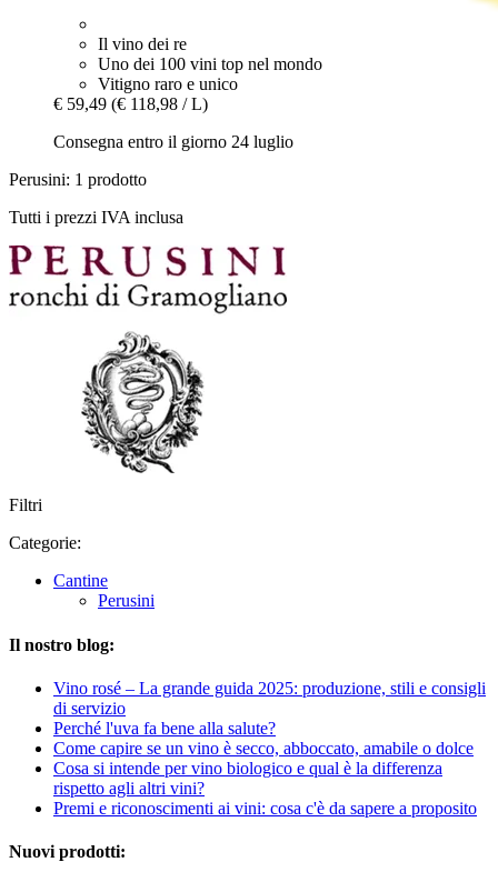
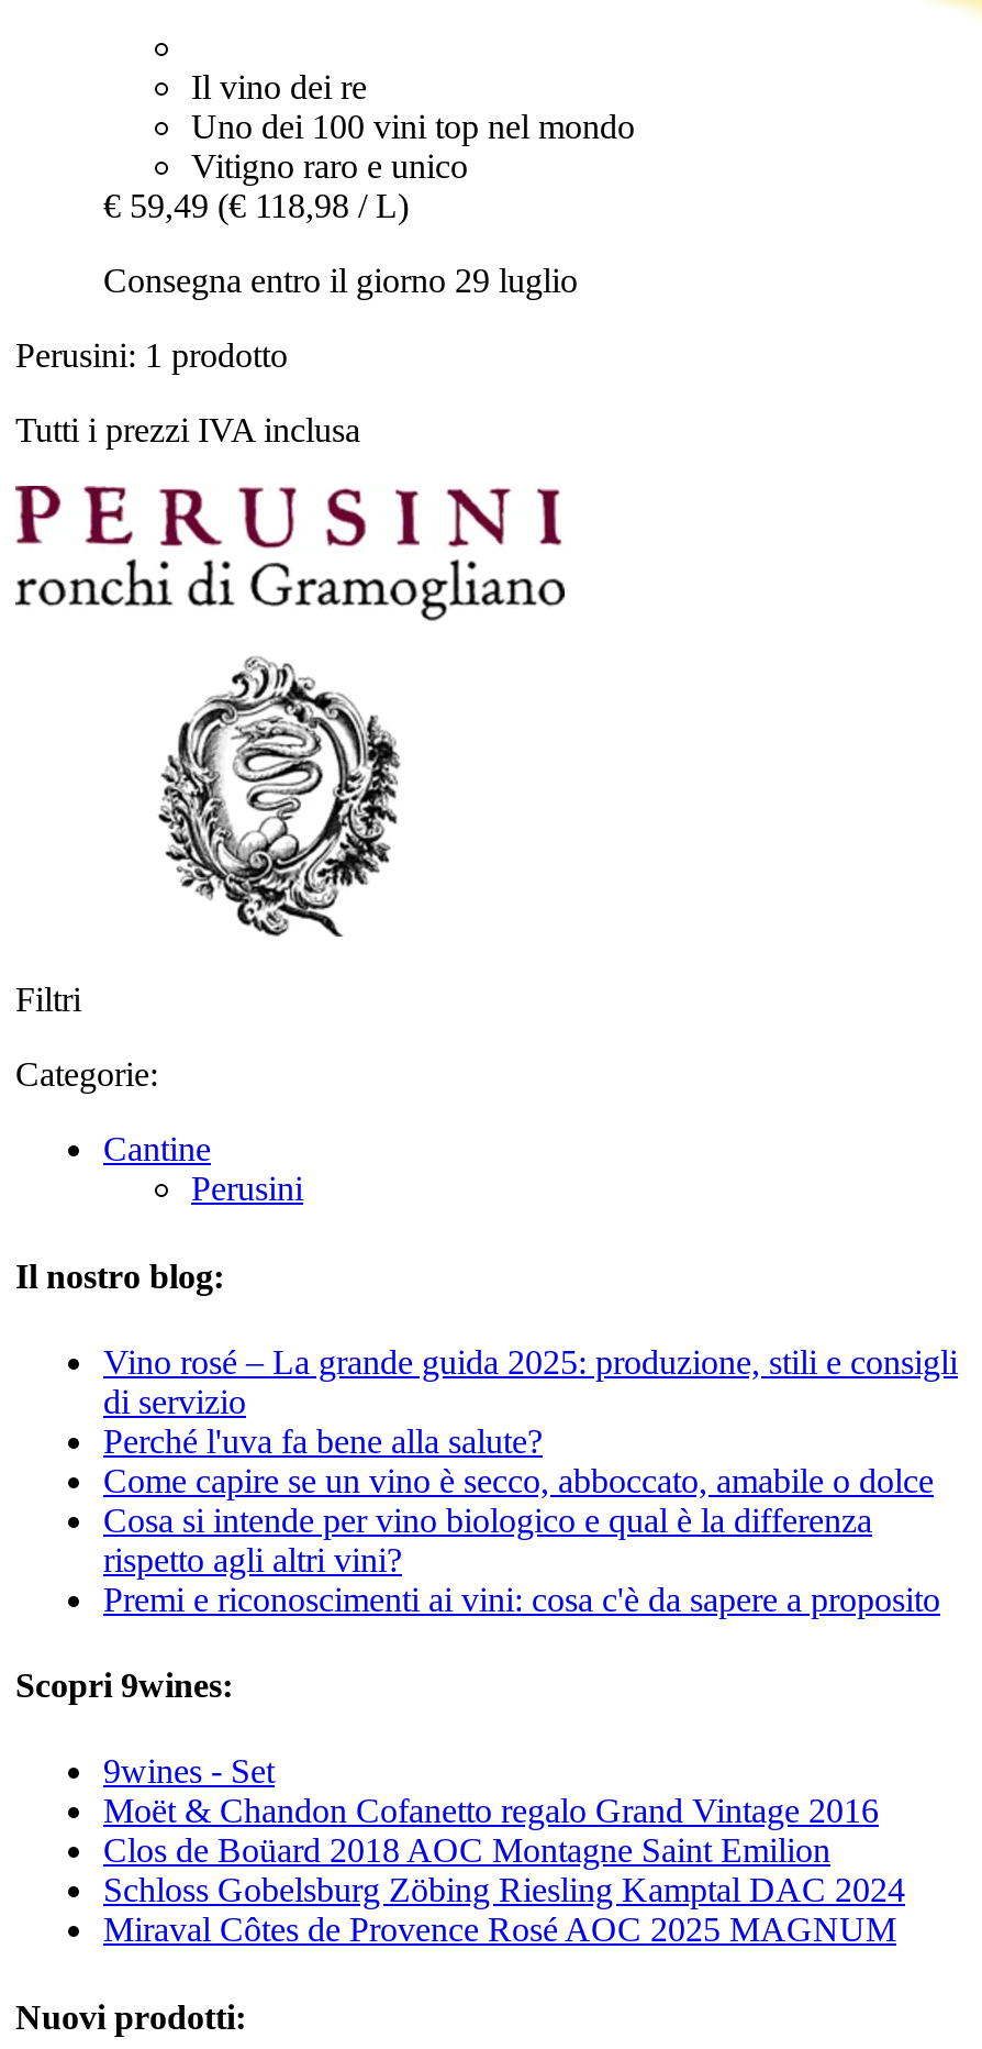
[53,133,293,152] Consegna entro il giorno 24 luglio -> [103,263,578,300] Consegna entro il giorno 29 luglio
none -> [15,1667,905,1949] Scopri 9wines: | 9wines - Set | Moët & Chandon Cofanetto regalo Grand Vintage 2016 | Clos de Boüard 2018 AOC Montagne Saint Emilion | Schloss Gobelsburg Zöbing Riesling Kamptal DAC 2024 | Miraval Côtes de Provence Rosé AOC 2025 MAGNUM

